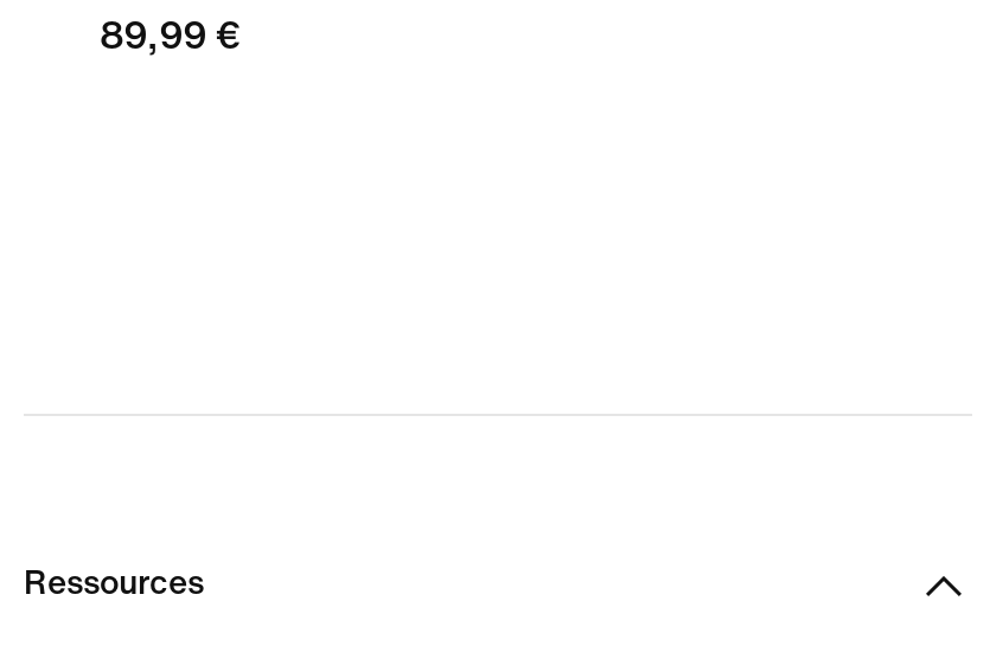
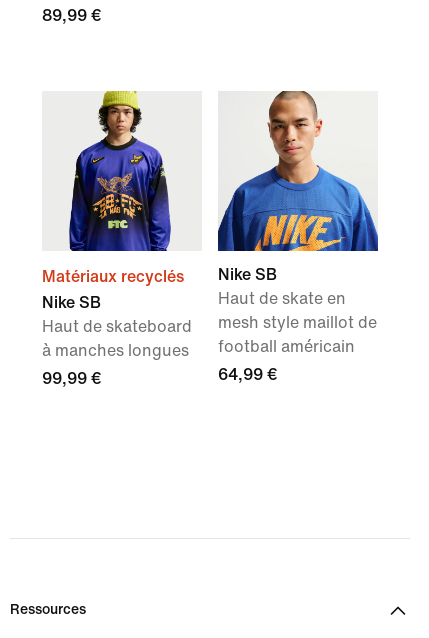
none -> [42,90,192,387] [image] | Matériaux recyclés | Nike SB | Haut de skateboard | à manches longues | 99,99 €
none -> [217,90,379,383] [image] | Nike SB | Haut de skate en | mesh style maillot de | football américain | 64,99 €

